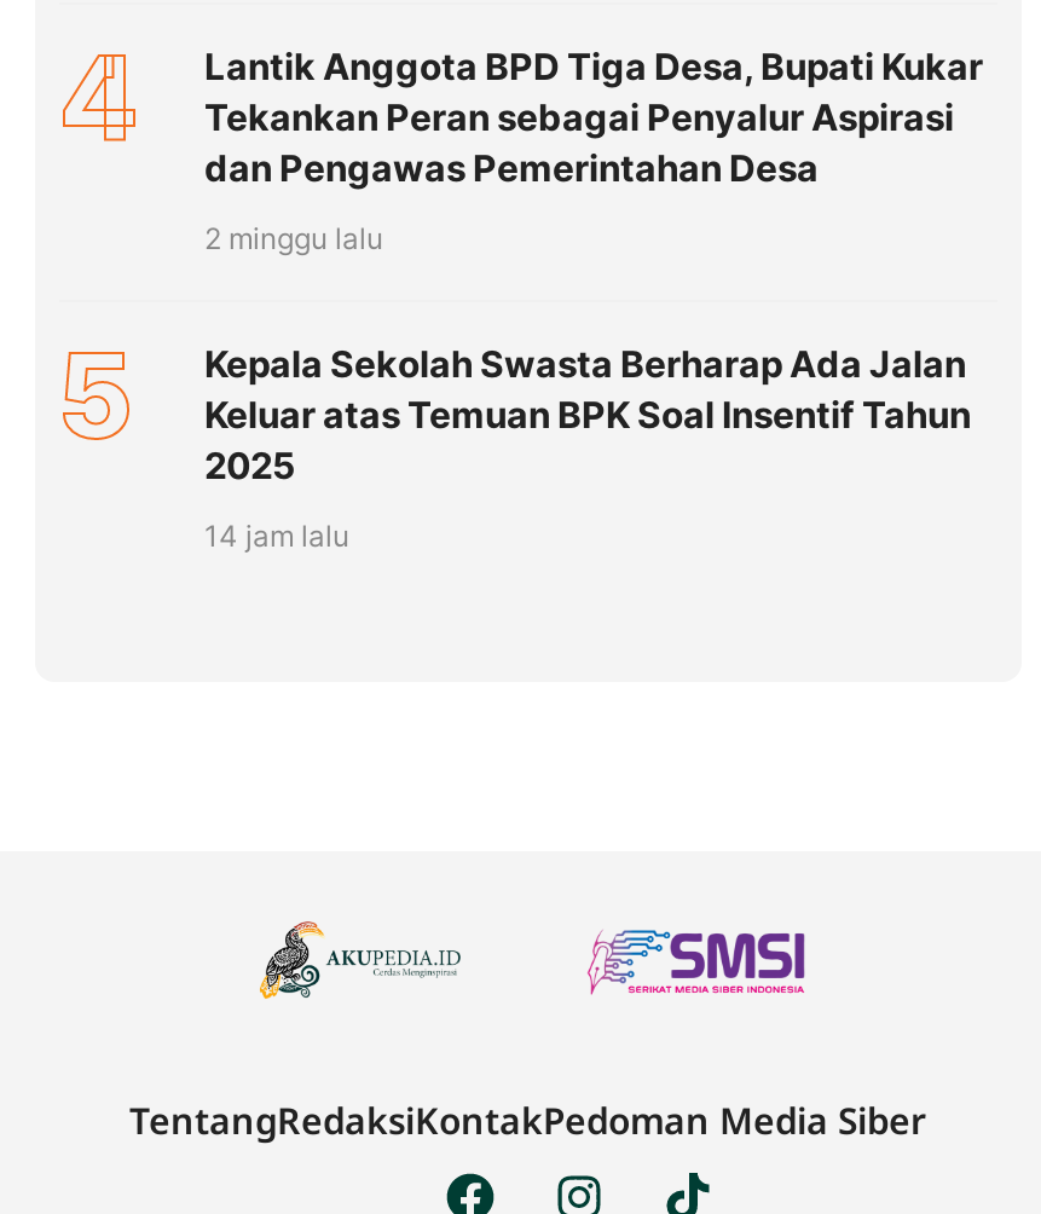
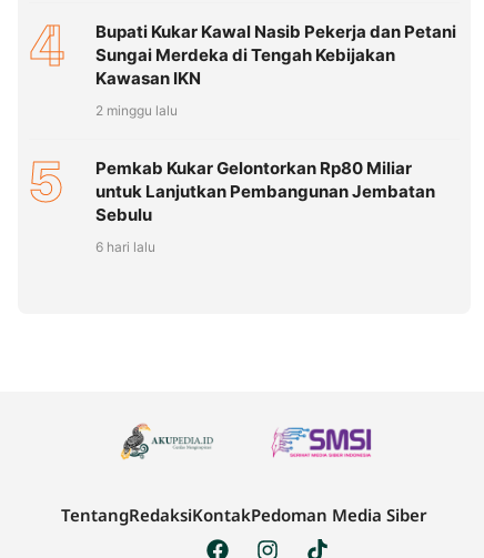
[204,44,983,191] Lantik Anggota BPD Tiga Desa, Bupati Kukar | Tekankan Peran sebagai Penyalur Aspirasi | dan Pengawas Pemerintahan Desa -> [95,21,456,89] Bupati Kukar Kawal Nasib Pekerja dan Petani | Sungai Merdeka di Tengah Kebijakan | Kawasan IKN
[204,341,971,489] Kepala Sekolah Swasta Berharap Ada Jalan | Keluar atas Temuan BPK Soal Insentif Tahun | 2025 -> [95,158,435,225] Pemkab Kukar Gelontorkan Rp80 Miliar | untuk Lanjutkan Pembangunan Jembatan | Sebulu
[204,518,349,554] 14 jam lalu -> [95,239,155,255] 6 hari lalu

